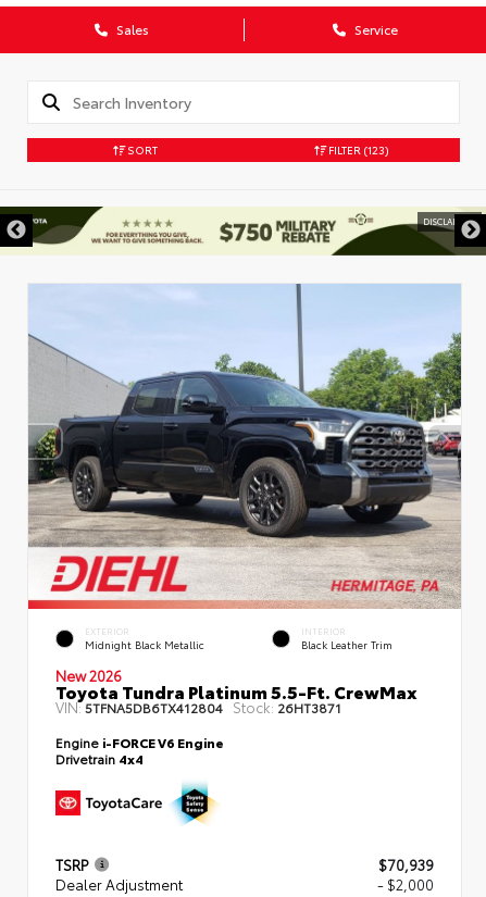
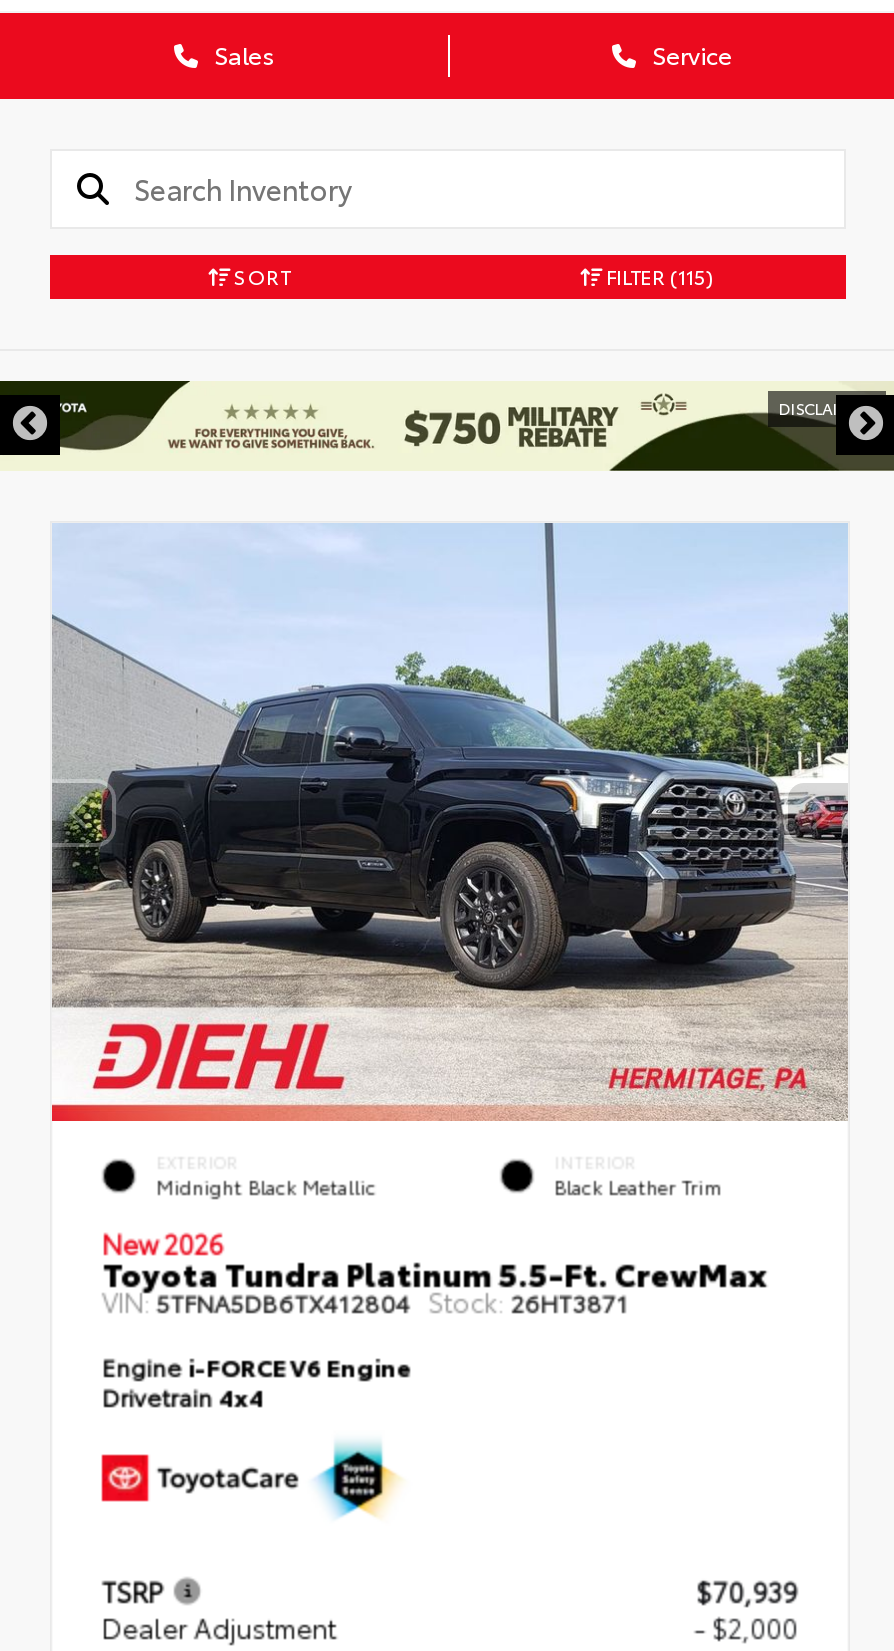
[326,141,389,157] FILTER (123) -> [602,261,714,291] FILTER (115)

